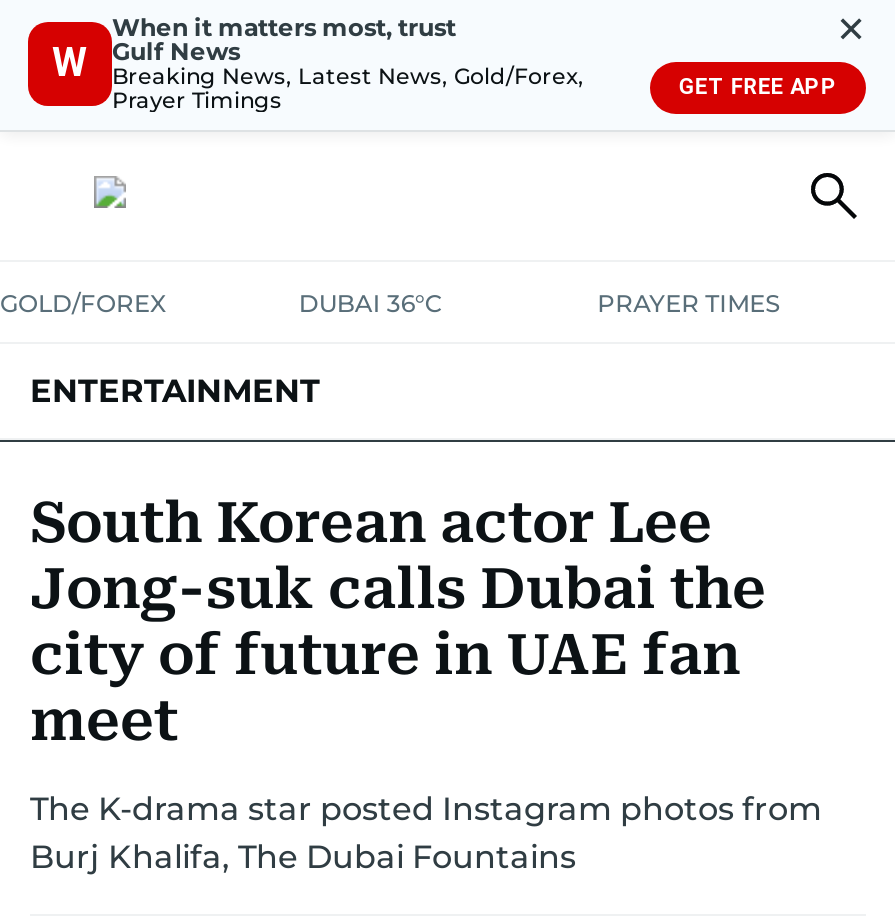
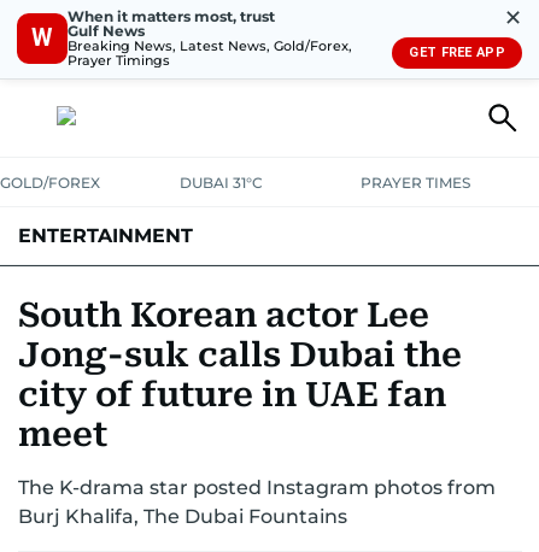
[299,288,443,318] DUBAI 36°C -> [180,174,263,192] DUBAI 31°C

